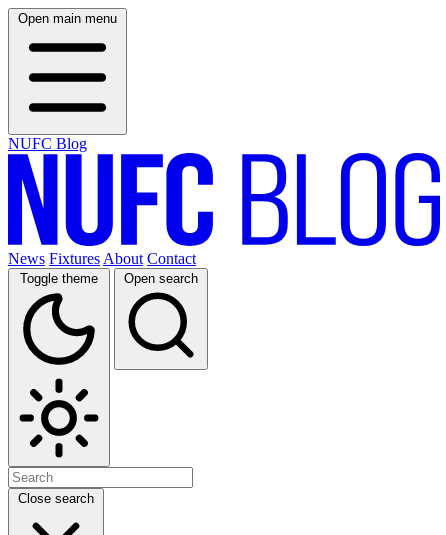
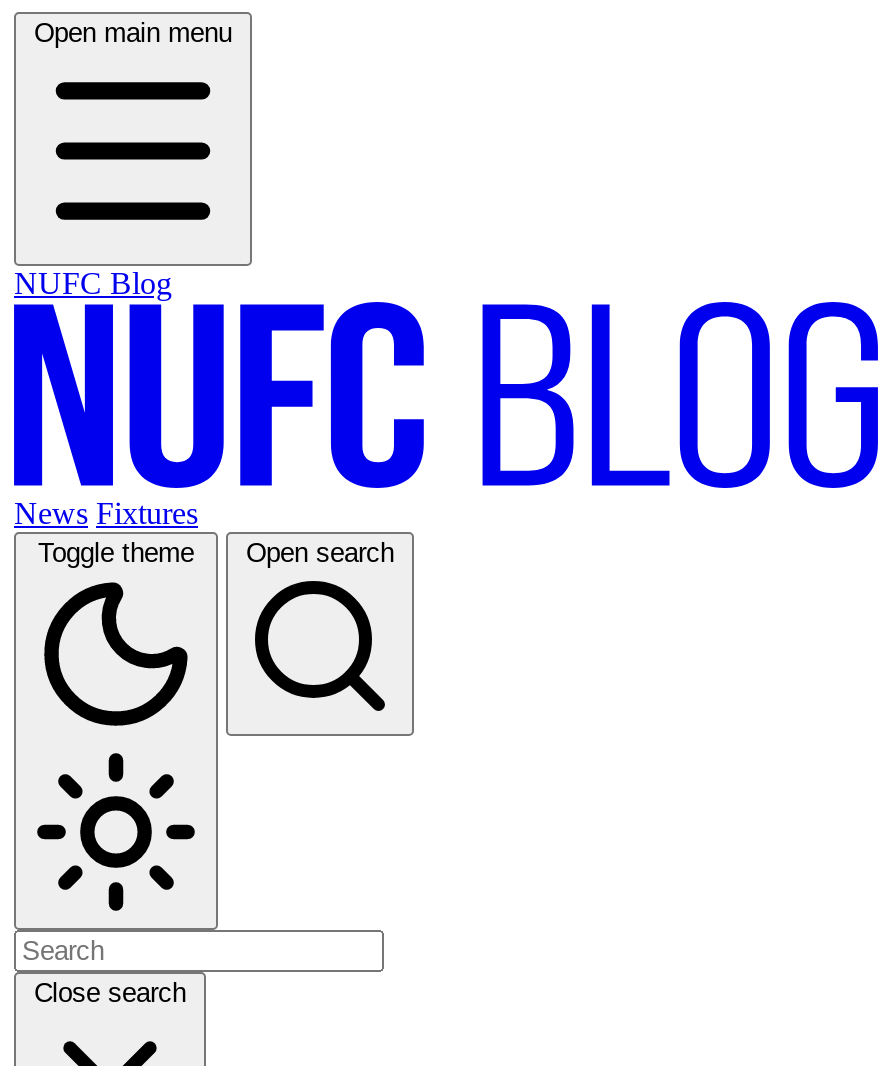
[8,250,196,267] News Fixtures About Contact -> [14,496,198,530] News Fixtures

